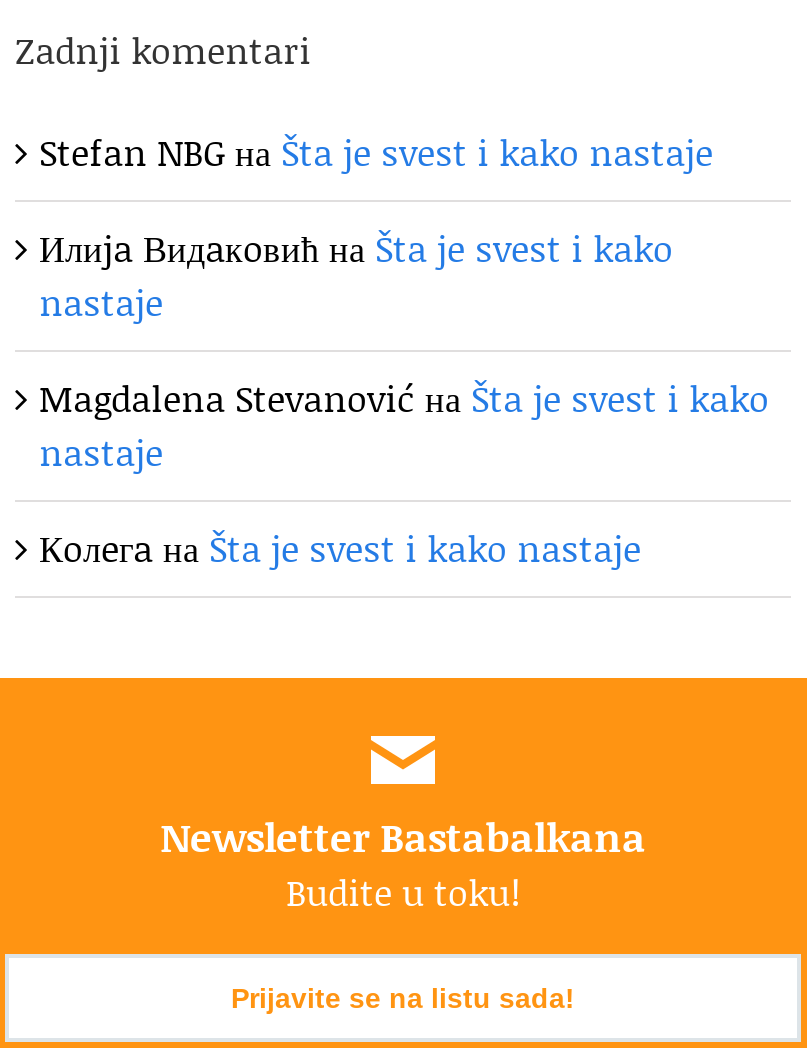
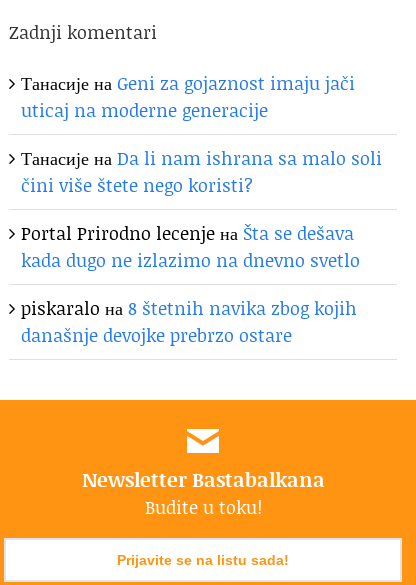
[39,126,713,178] Stefan NBG на Šta je svest i kako nastaje -> [21,70,355,123] Танасије на Geni za gojaznost imaju jači | uticaj na moderne generacije
[39,222,673,328] Илиja Видaкoвић на Šta je svest i kako | nastaje -> [21,145,382,198] Танасије на Da li nam ishrana sa malo soli | čini više štete nego koristi?
[39,372,769,478] Magdalena Stevanović на Šta je svest i kako | nastaje -> [21,220,360,273] Portal Prirodno lecenje на Šta se dešava | kada dugo ne izlazimo na dnevno svetlo
[39,522,641,574] Кoлeгa на Šta je svest i kako nastaje -> [21,295,357,348] piskaralo на 8 štetnih navika zbog kojih | današnje devojke prebrzo ostare

